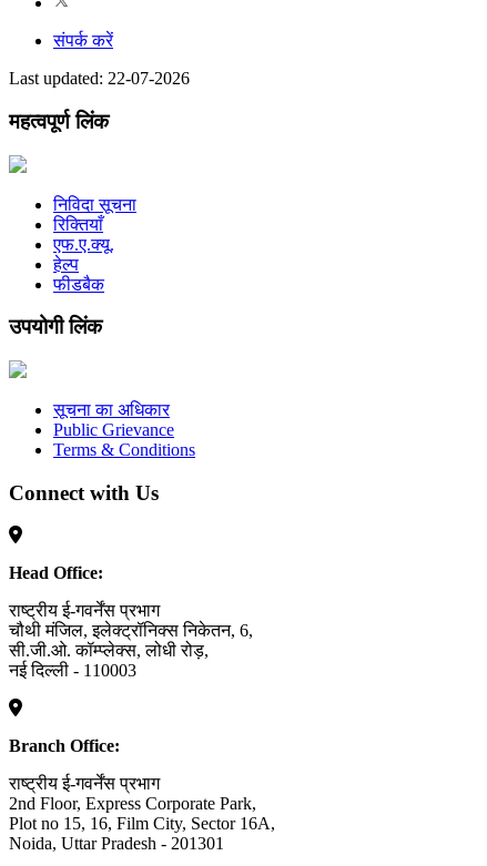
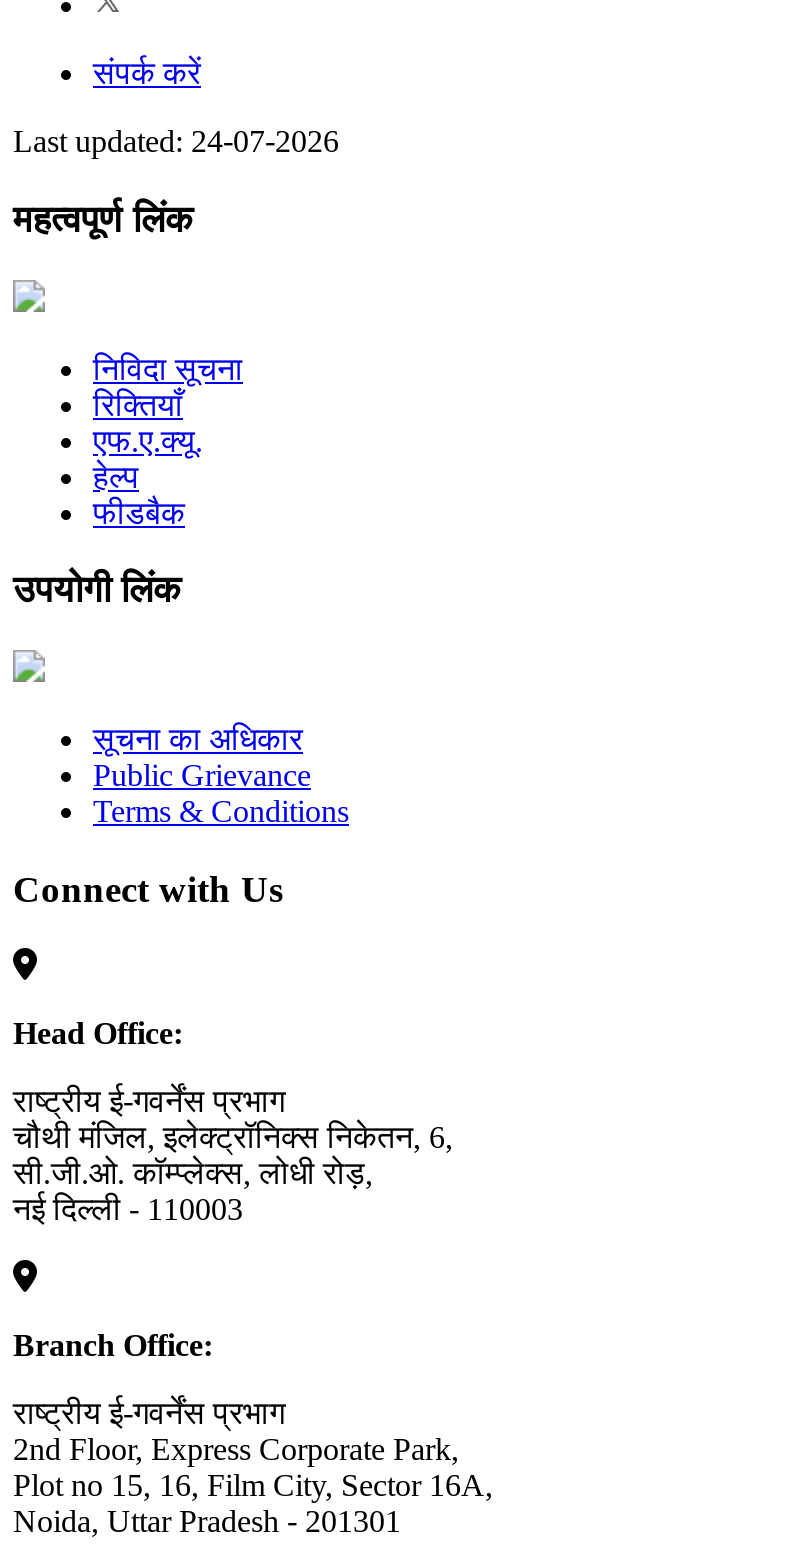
[9,69,190,88] Last updated: 22-07-2026 -> [13,124,339,158] Last updated: 24-07-2026

